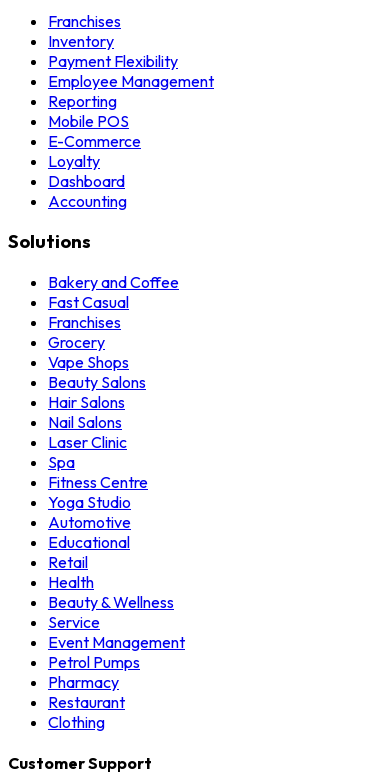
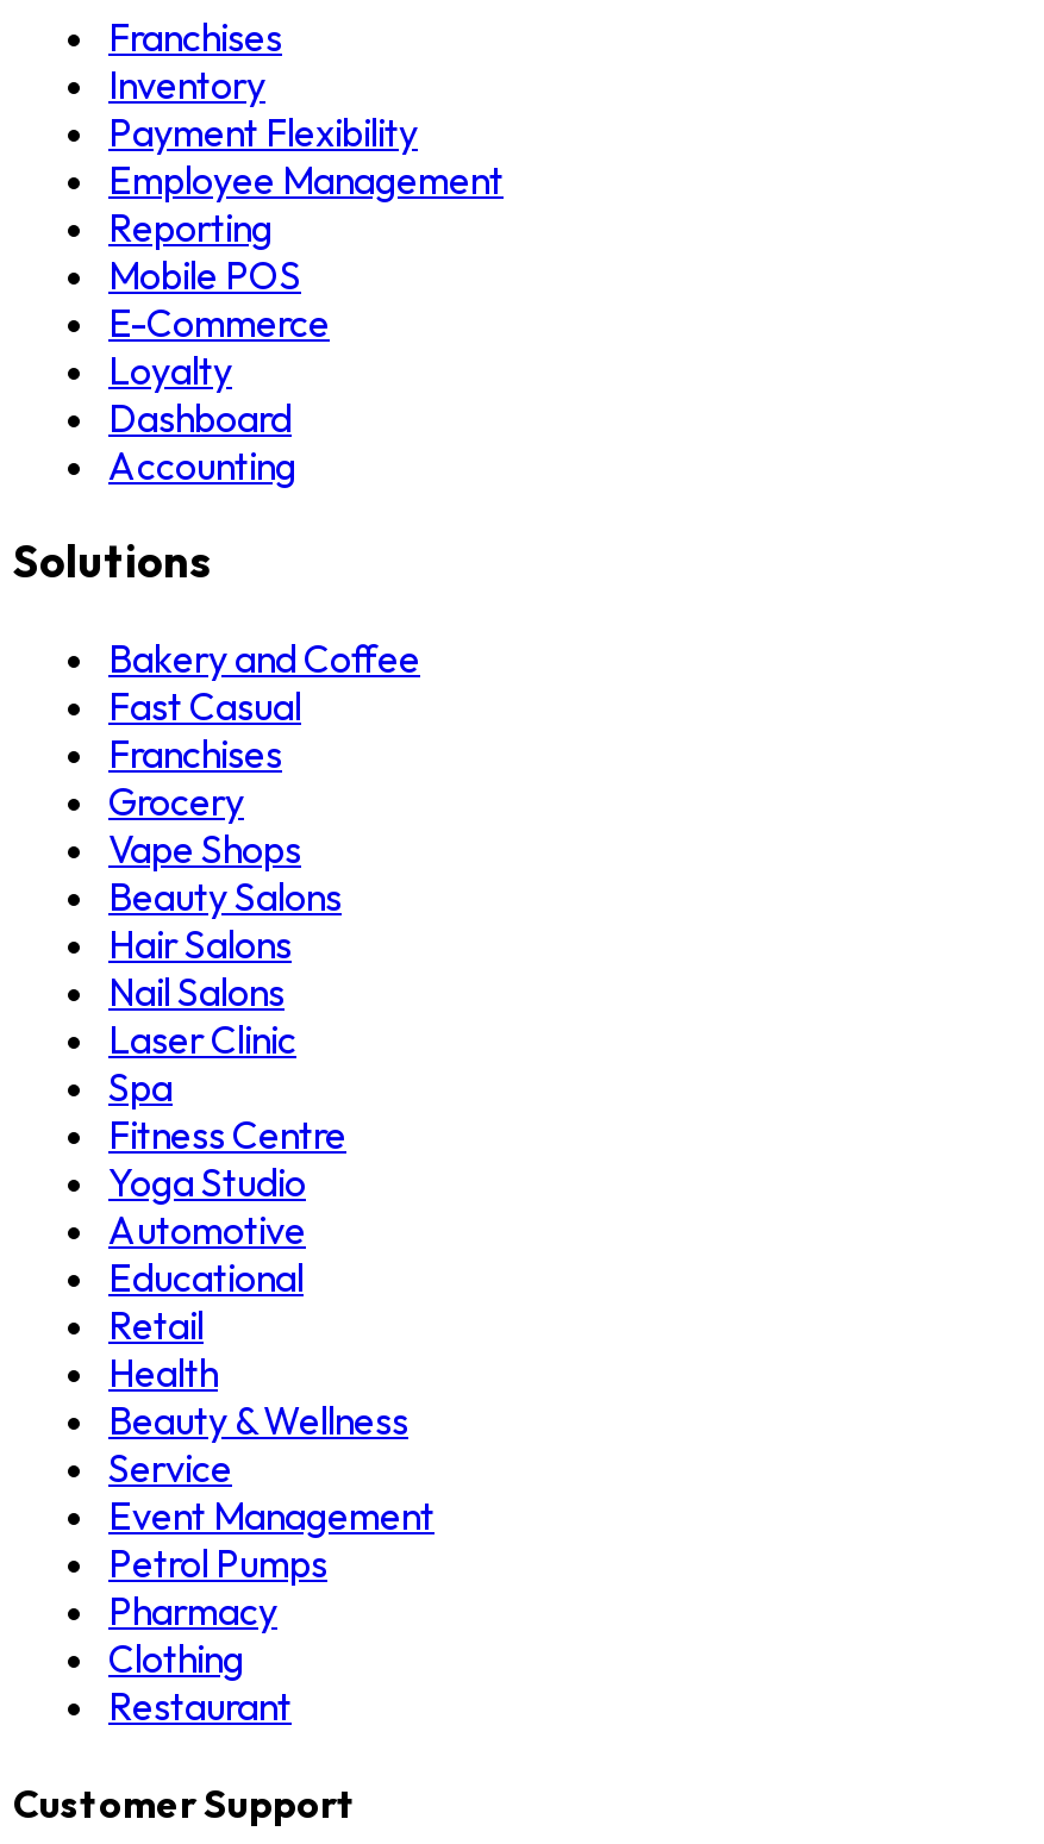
moved [48,692,125,712] -> [108,1683,292,1730]: Restaurant
moved [48,712,105,732] -> [108,1635,244,1683]: Clothing

